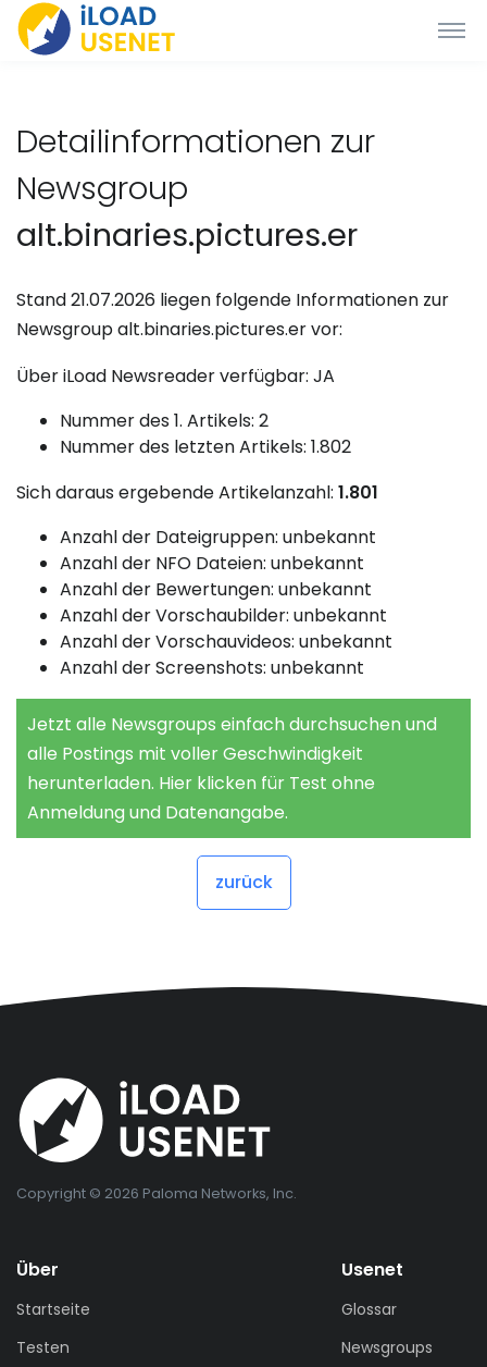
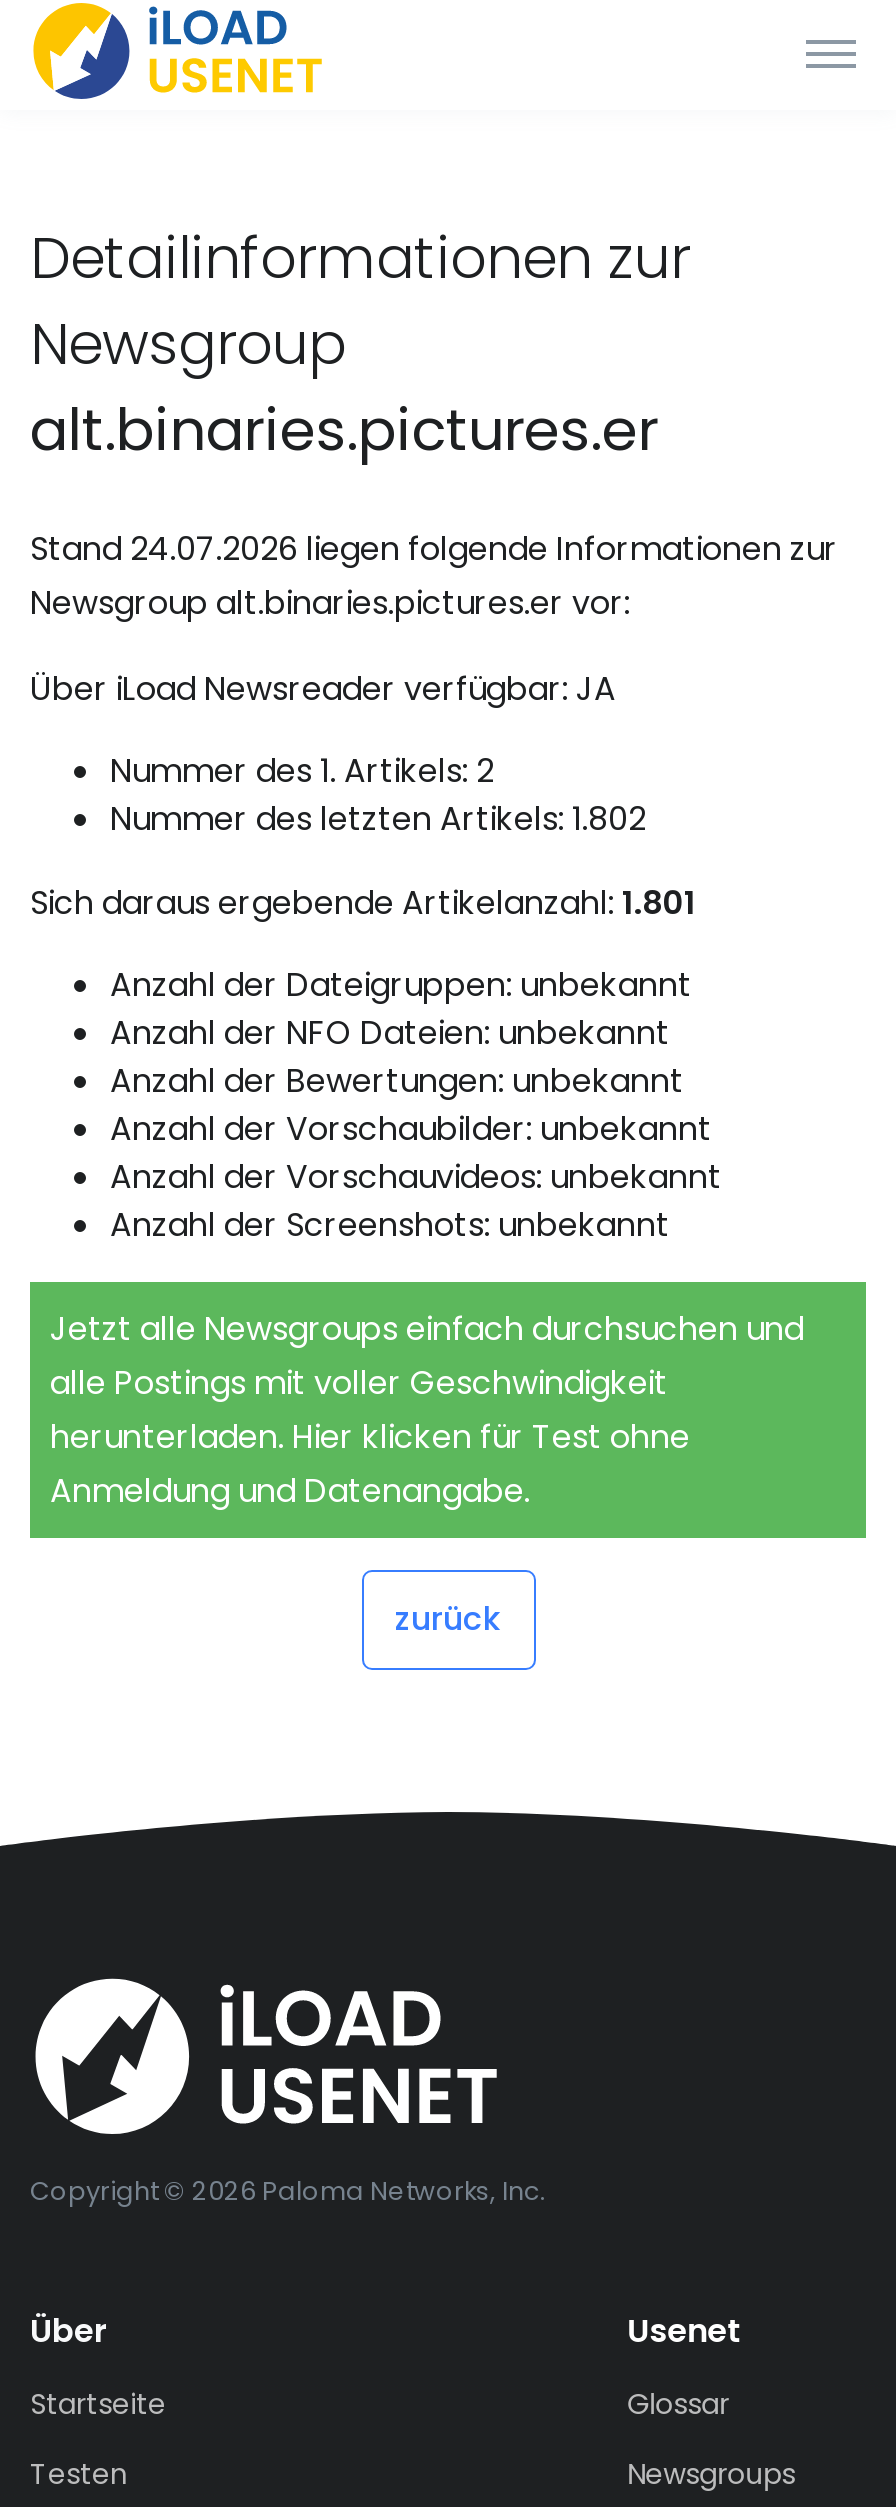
[16,287,449,312] Stand 21.07.2026 liegen folgende Informationen zur -> [30,526,838,572] Stand 24.07.2026 liegen folgende Informationen zur

